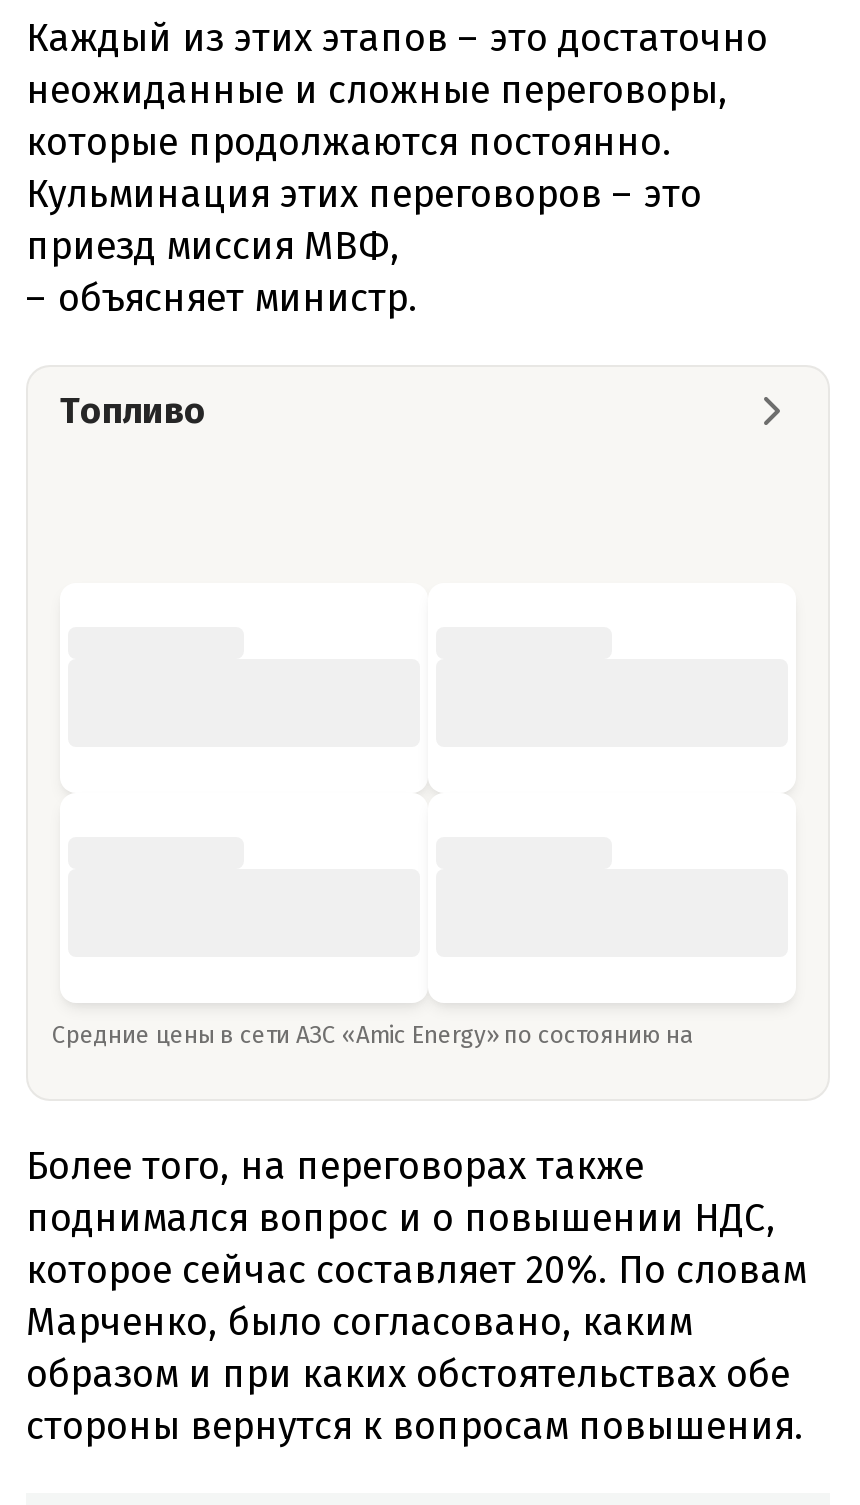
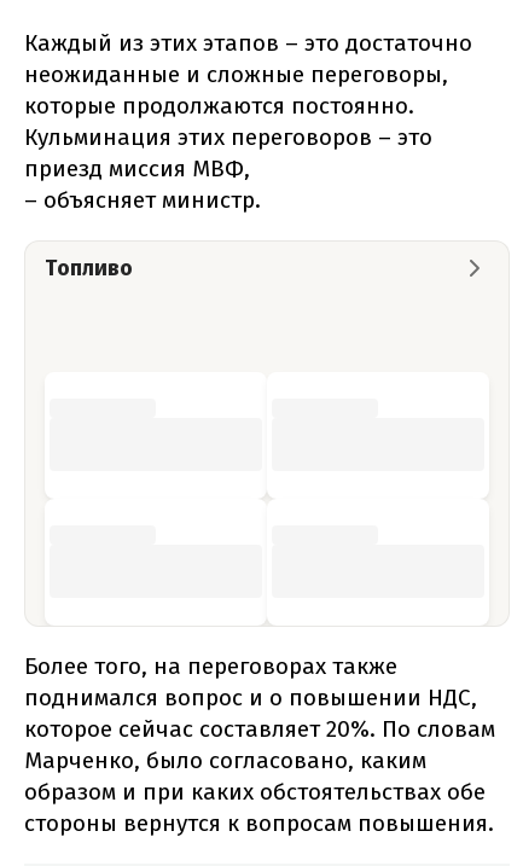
[52,1020,700,1048] Средние цены в сети АЗС «Amic Energy» по состоянию на -> none

